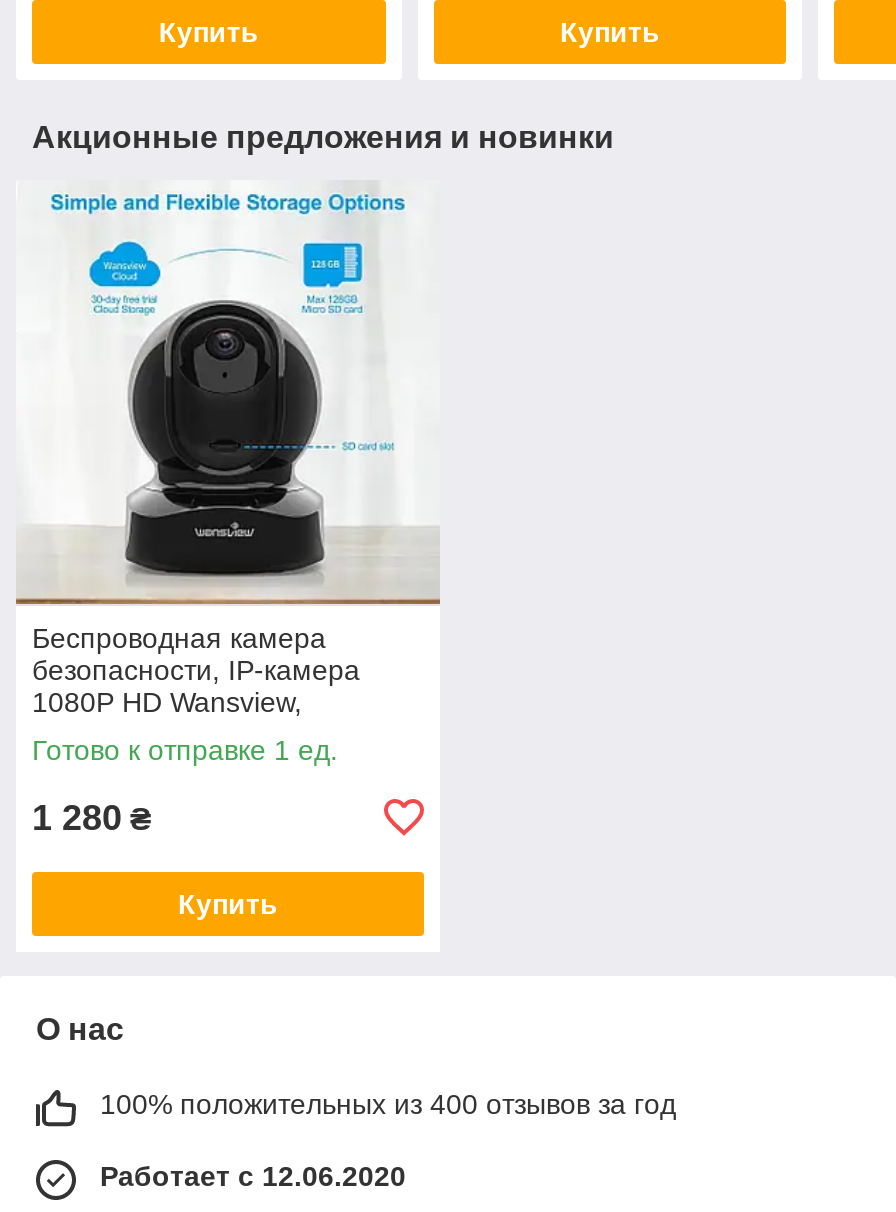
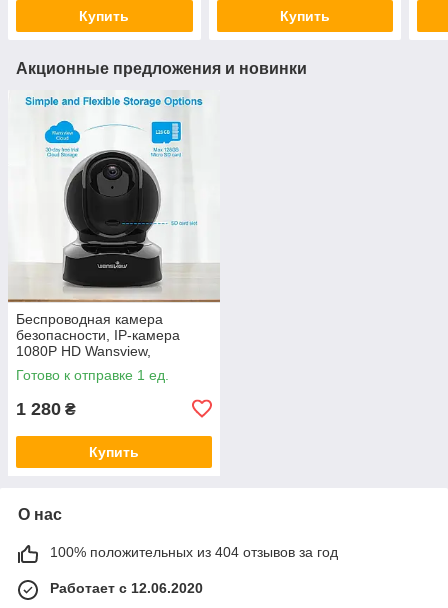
[100,1088,676,1120] 100% положительных из 400 отзывов за год -> [50,544,338,560] 100% положительных из 404 отзывов за год

